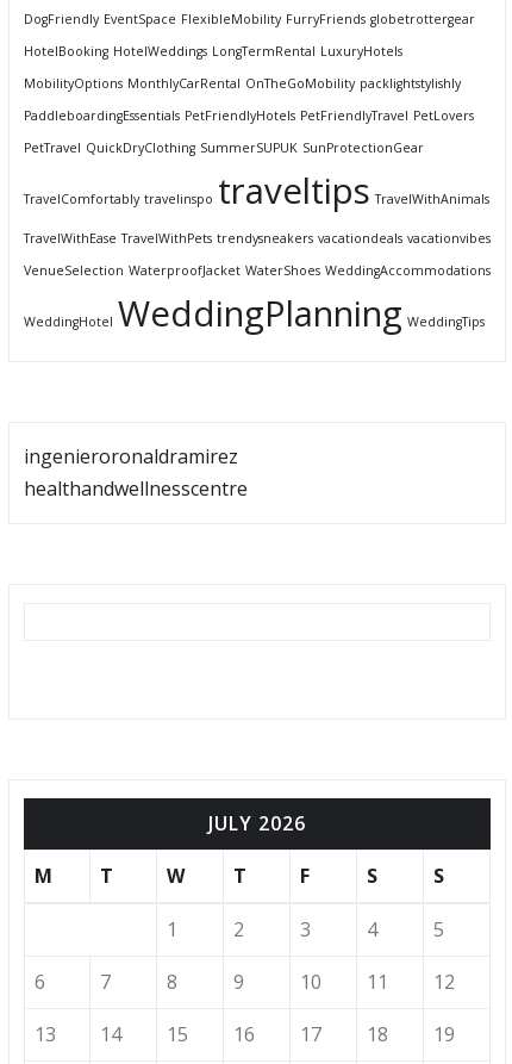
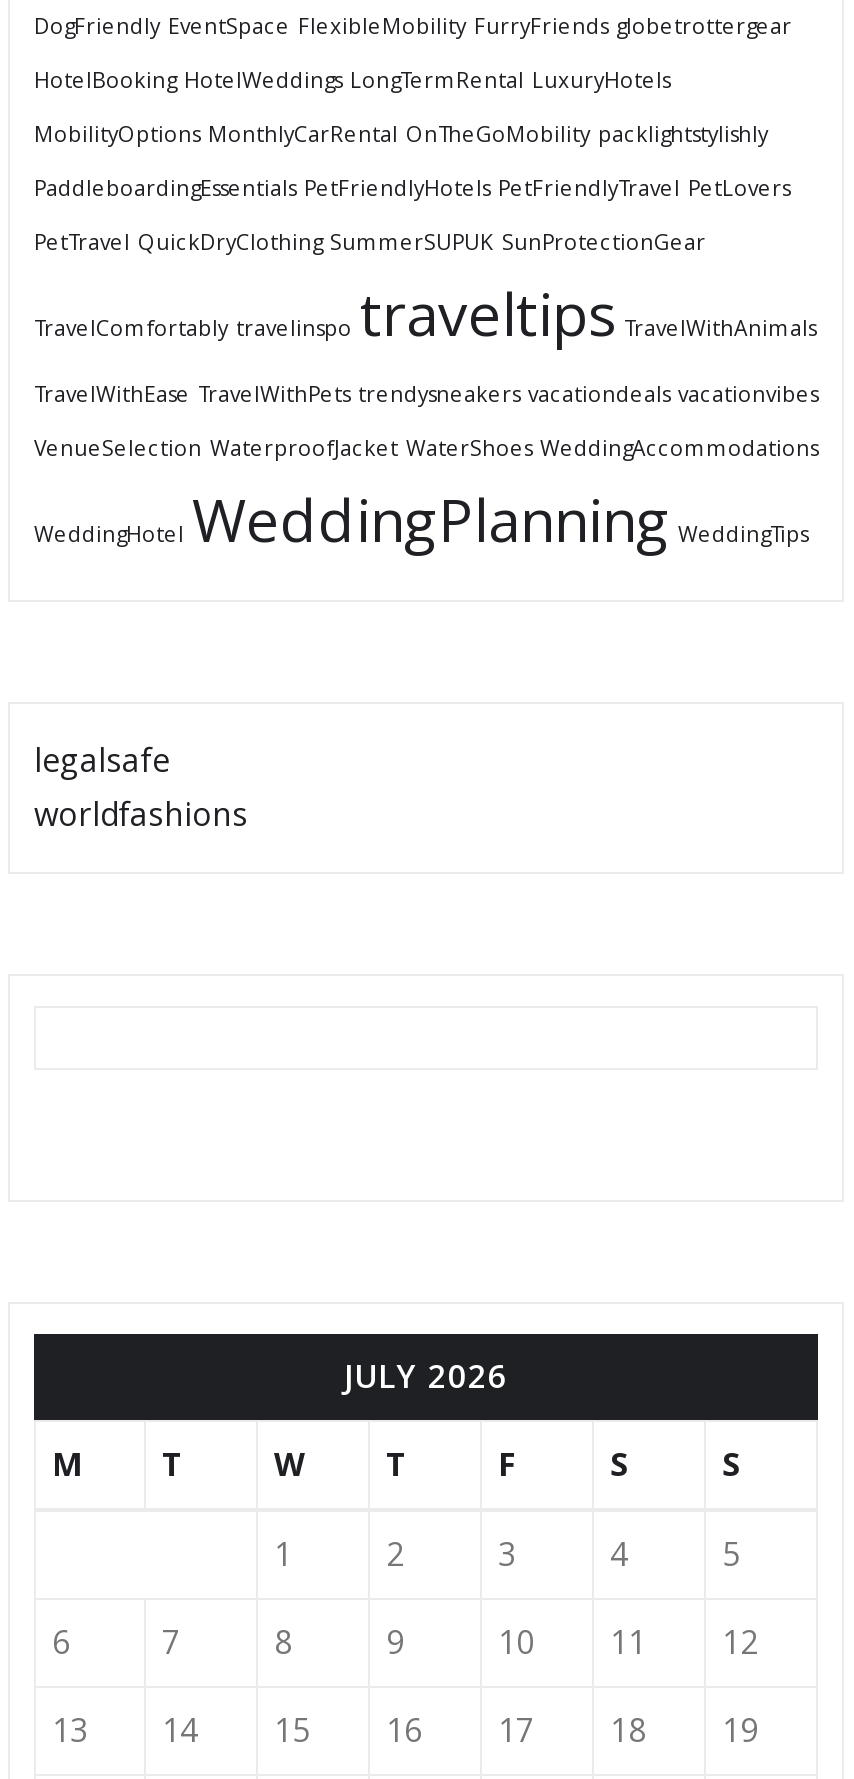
[24,443,248,501] ingenieroronaldramirez | healthandwellnesscentre -> [34,737,248,835] legalsafe | worldfashions

